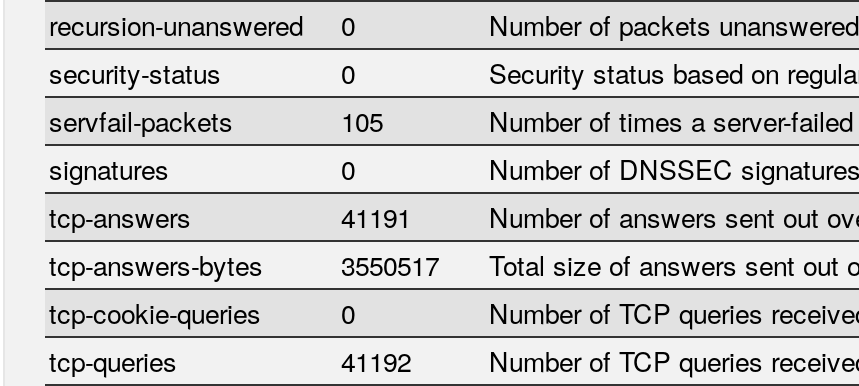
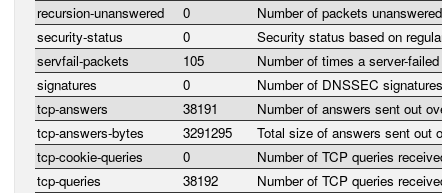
[341,199,411,237] 41191 -> [183,99,218,118] 38191
[341,247,439,285] 3550517 -> [183,123,232,142] 3291295
[341,343,411,381] 41192 -> [183,171,218,190] 38192

